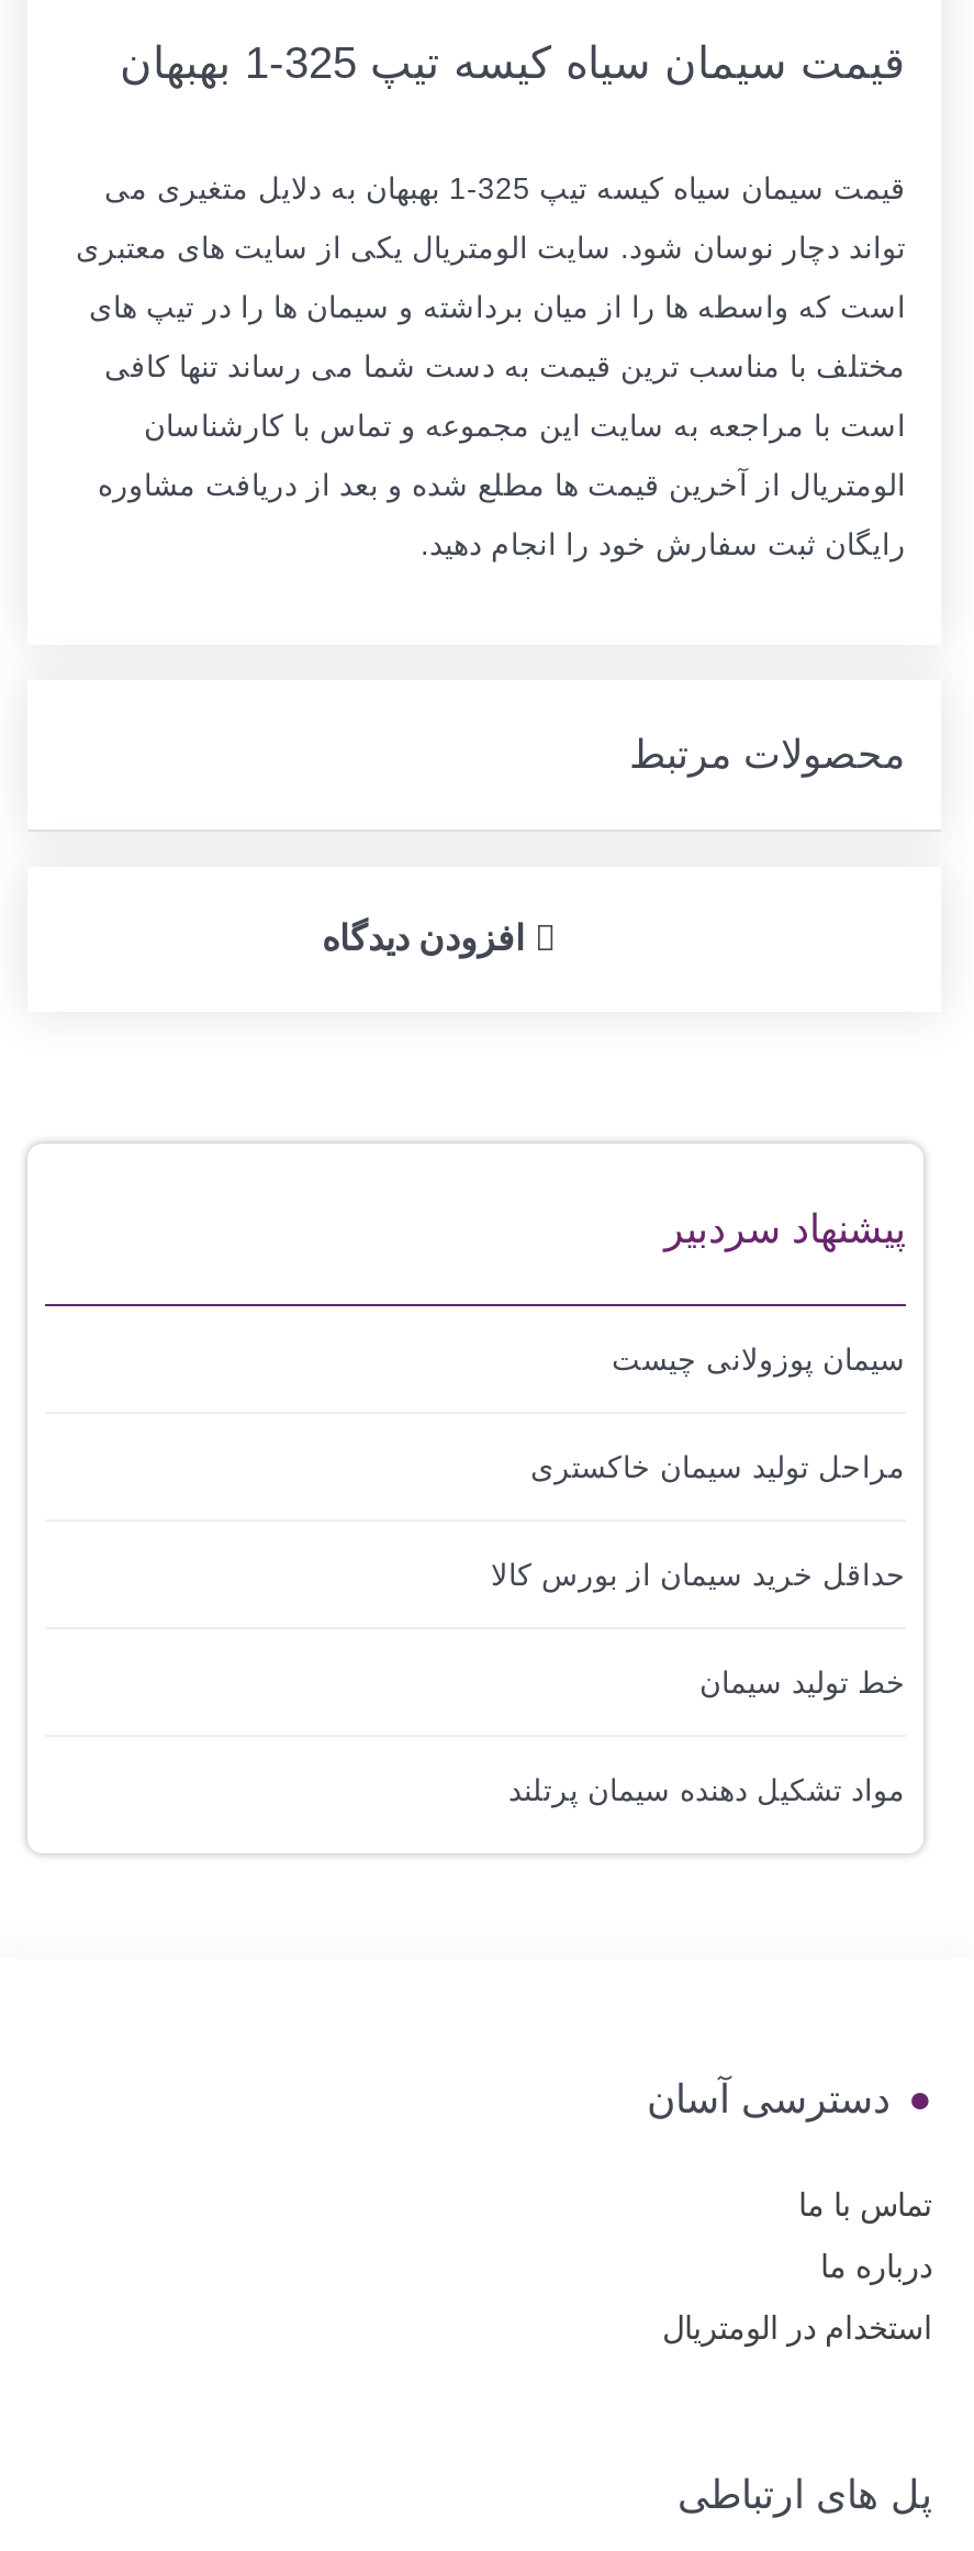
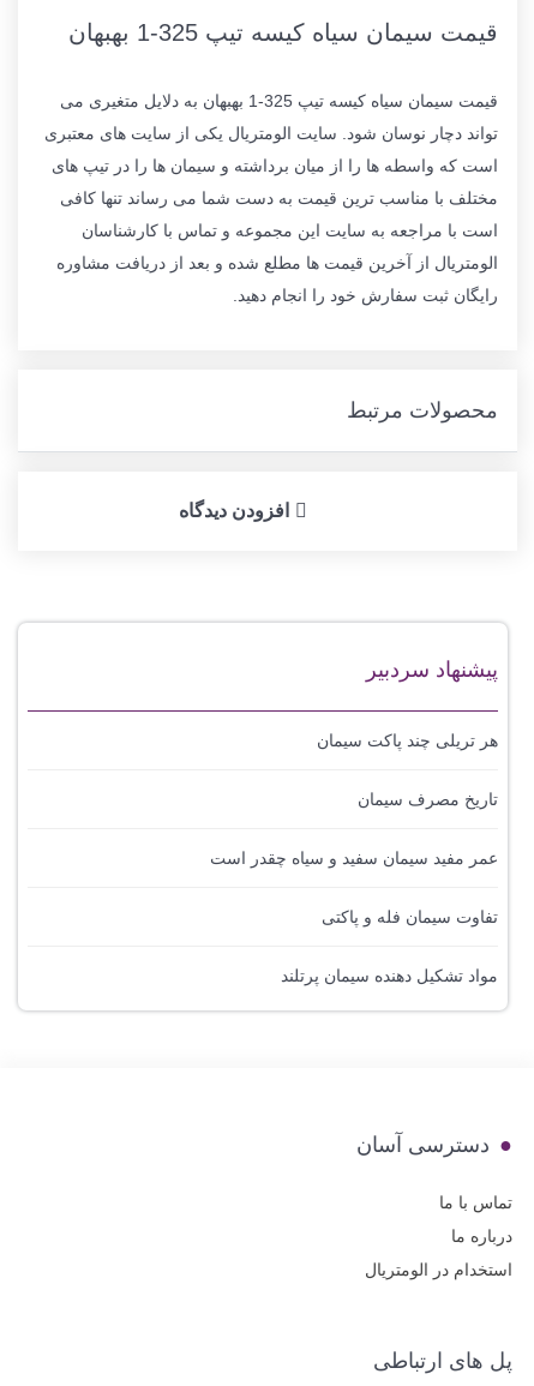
[612,1343,906,1376] سیمان پوزولانی چیست -> [317,732,498,750] هر تریلی چند پاکت سیمان
[530,1451,906,1484] مراحل تولید سیمان خاکستری -> [358,791,498,809] تاریخ مصرف سیمان
[491,1559,906,1591] حداقل خرید سیمان از بورس کالا -> [210,849,498,867] عمر مفید سیمان سفید و سیاه چقدر است
[699,1666,906,1699] خط تولید سیمان -> [322,908,498,926] تفاوت سیمان فله و پاکتی

